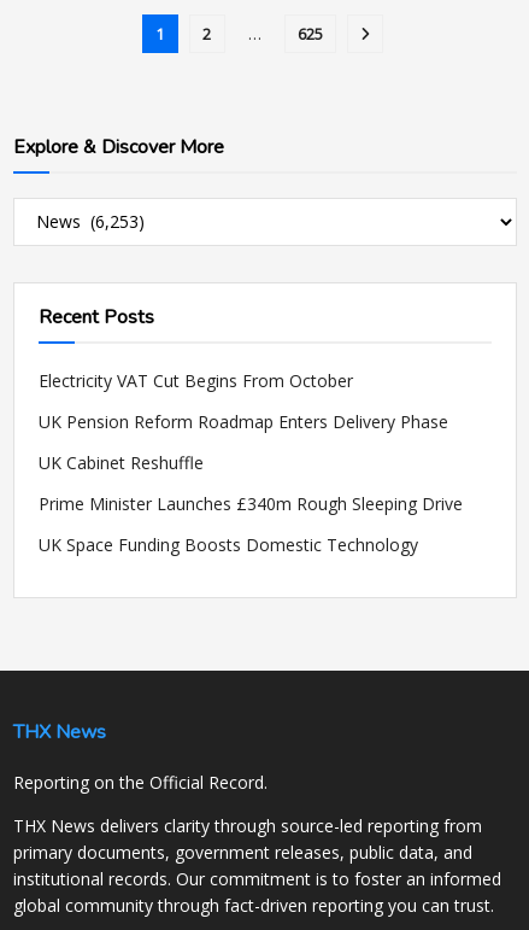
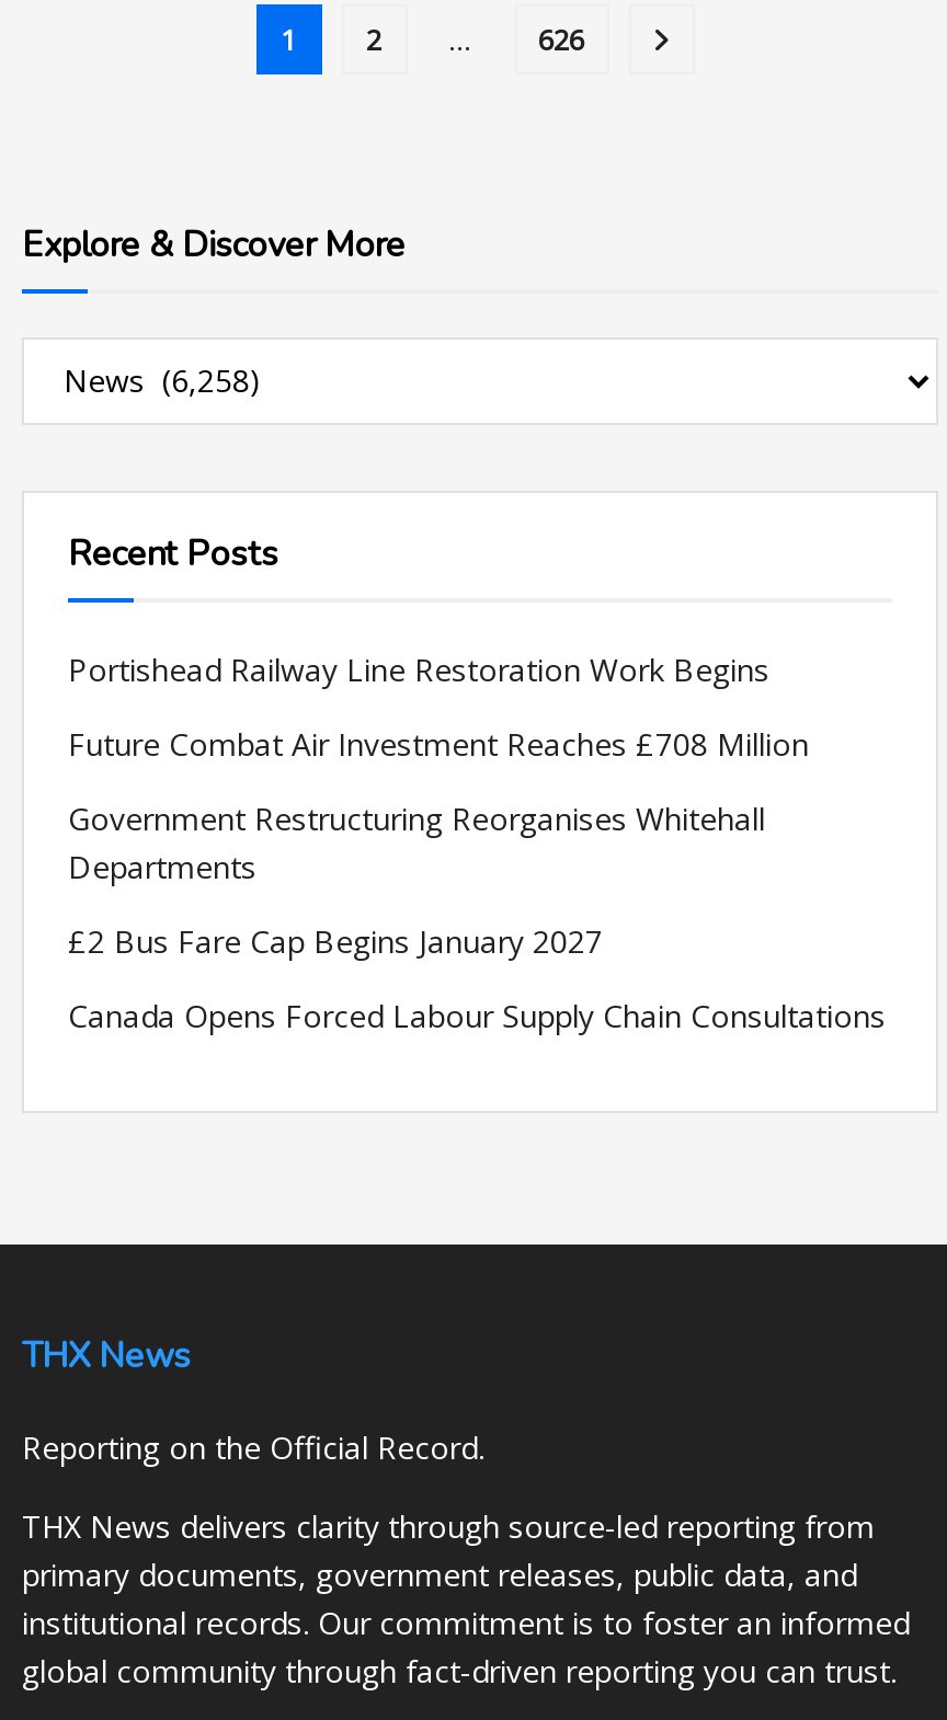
[297,23,322,44] 625 -> [538,19,584,59] 626
[39,369,353,392] Electricity VAT Cut Begins From October -> [68,648,769,690] Portishead Railway Line Restoration Work Begins
[39,410,448,433] UK Pension Reform Roadmap Enters Delivery Phase -> [68,722,809,764] Future Combat Air Investment Reaches £708 Million
[39,451,204,474] UK Cabinet Reshuffle -> [68,797,765,887] Government Restructuring Reorganises Whitehall | Departments
[39,492,463,515] Prime Minister Launches £340m Rough Sleeping Drive -> [68,920,603,961] £2 Bus Fare Cap Begins January 2027
[39,533,418,556] UK Space Funding Boosts Domestic Technology -> [68,994,886,1036] Canada Opens Forced Labour Supply Chain Consultations

